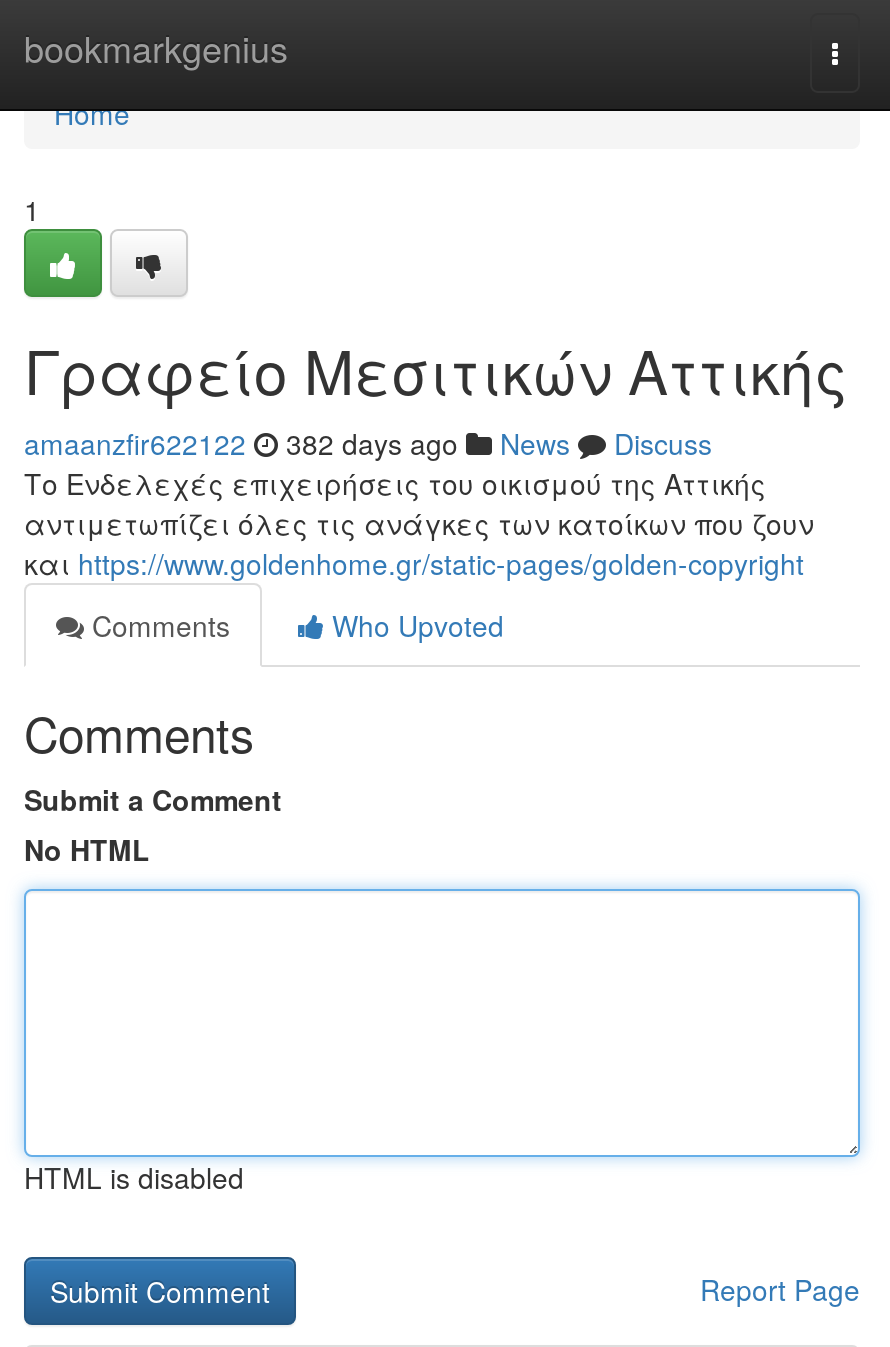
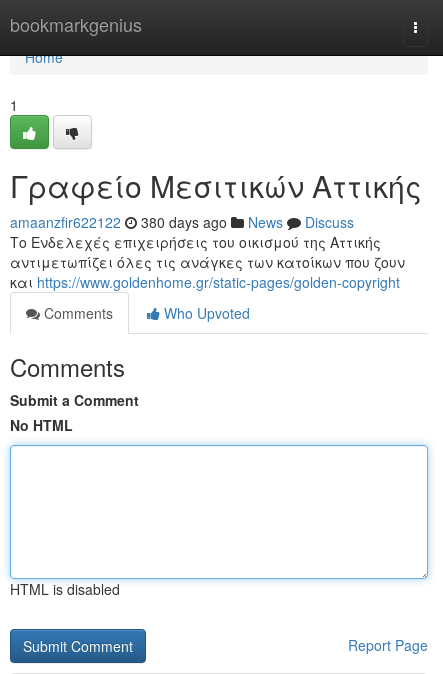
[24,423,712,463] amaanzfir622122 382 days ago News Discuss -> [10,212,354,232] amaanzfir622122 380 days ago News Discuss

